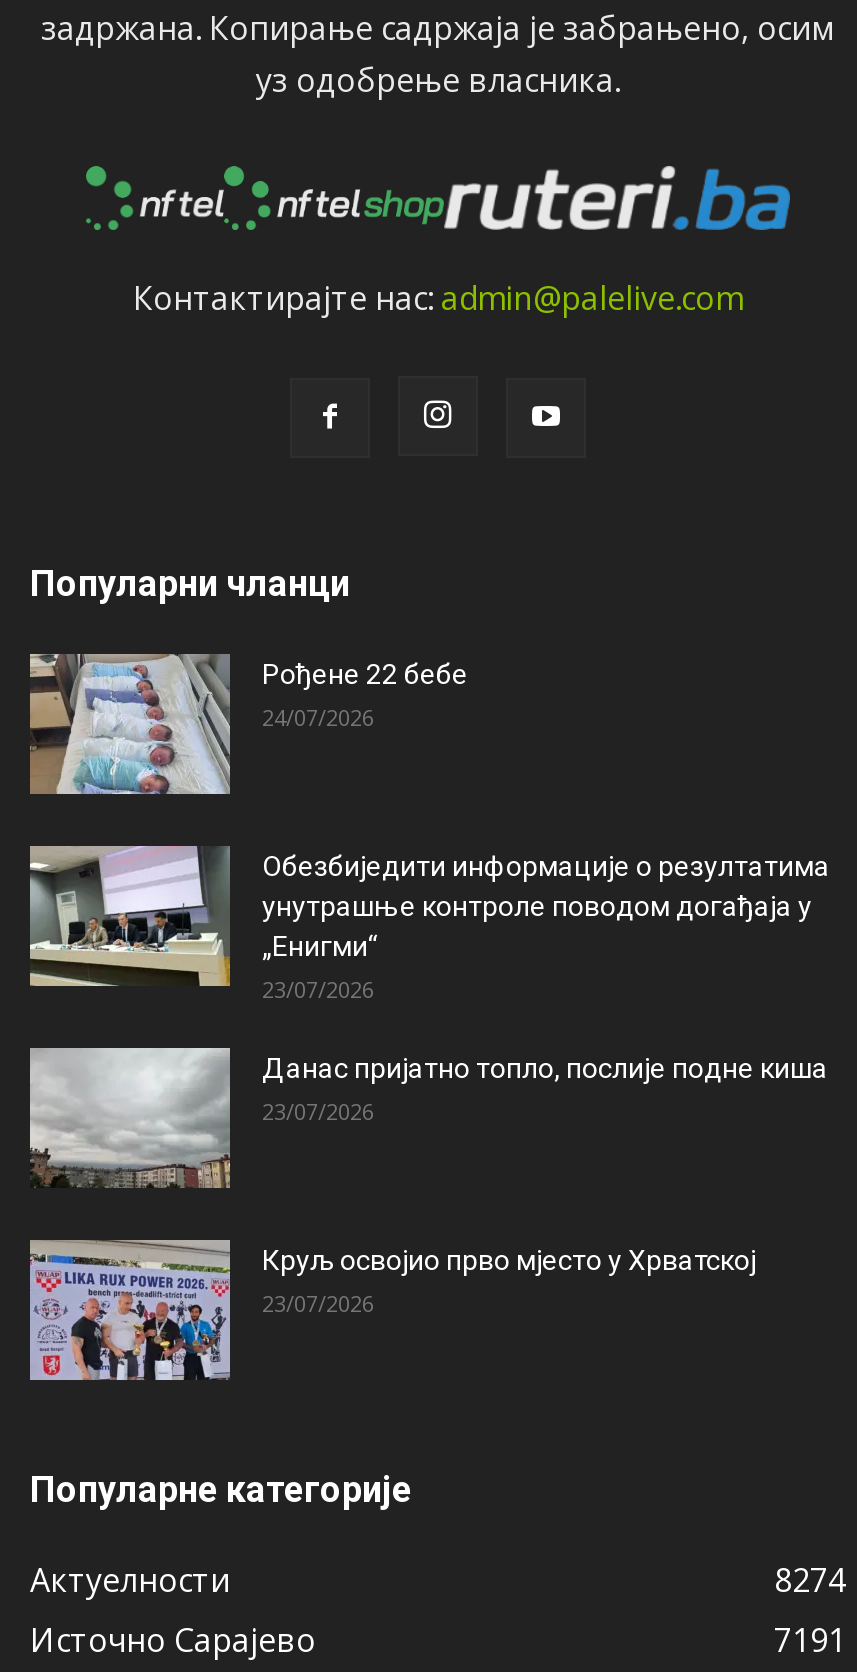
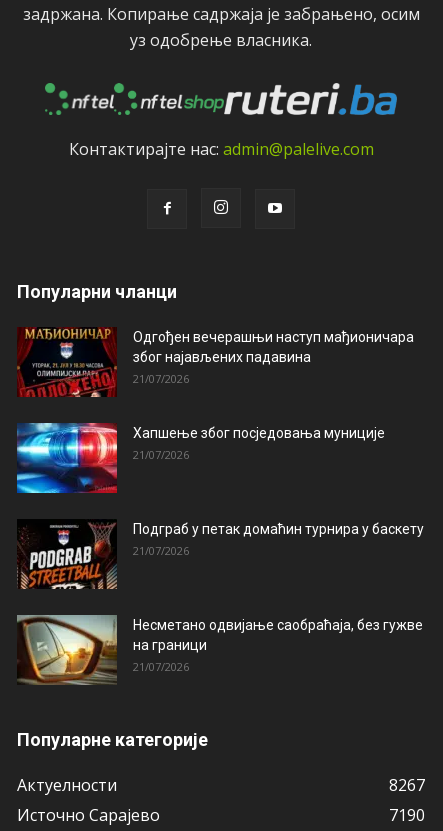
[28,652,468,796] [image] | Рођене 22 бебе | 24/07/2026 -> [17,327,414,398] [image] | Одгођен вечерашњи наступ мађионичара | због најављених падавина | 21/07/2026
[28,844,830,1004] [image] | Обезбиједити информације о резултатима | унутрашње контроле поводом догађаја у | „Енигми“ | 23/07/2026 -> [16,422,385,494] [image] | Хапшење због посједовања муниције | 21/07/2026
[28,1046,828,1190] [image] | Данас пријатно топло, послије подне киша | 23/07/2026 -> [17,520,424,590] [image] | Подграб у петак домаћин турнира у баскету | 21/07/2026
[28,1240,756,1382] [image] | Круљ освојио прво мјесто у Хрватској | 23/07/2026 -> [17,615,423,685] [image] | Несметано одвијање саобраћаја, без гужве | на граници | 21/07/2026
[774,1558,846,1602] 8274 -> [389,774,425,796] 8267
[774,1618,846,1662] 7191 -> [389,804,425,826] 7190

